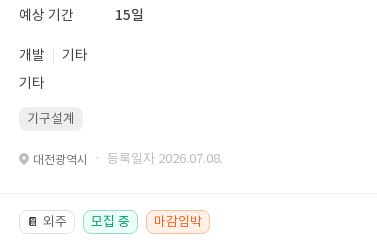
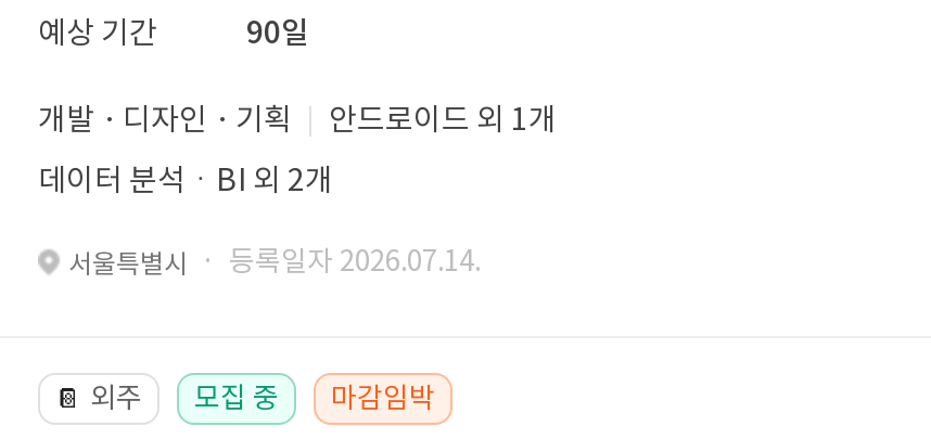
[19,6,223,167] 15일 | 개발 | 기타 | 기타 | 기구설계 | 대전광역시 · 등록일자 2026.07.08. -> [38,13,557,280] 90일 | 개발 · 디자인 · 기획 | 안드로이드 외 1개 | 데이터 분석ㆍBI 외 2개 | 서울특별시 · 등록일자 2026.07.14.

